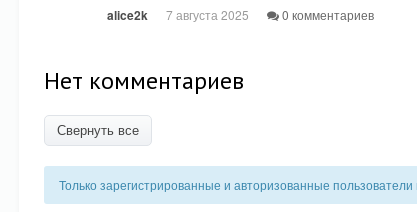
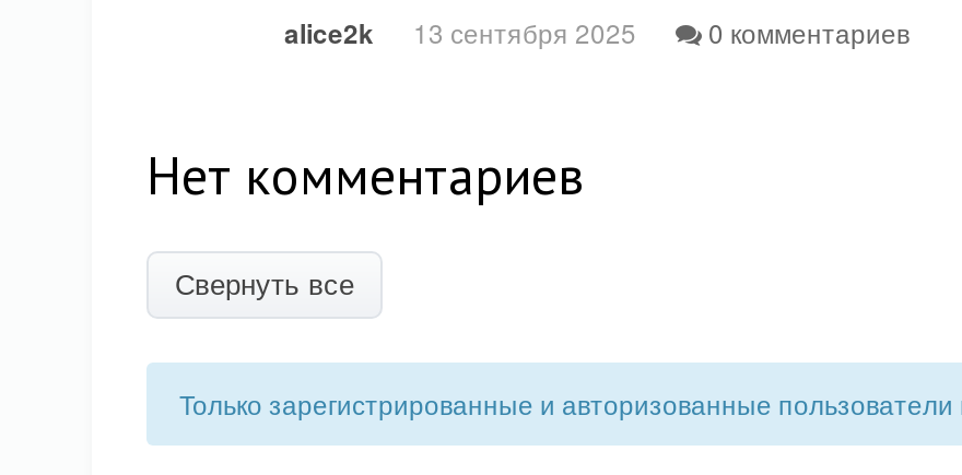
[107,6,374,24] alice2k 7 августа 2025 0 комментариев -> [284,13,910,52] alice2k 13 сентября 2025 0 комментариев

